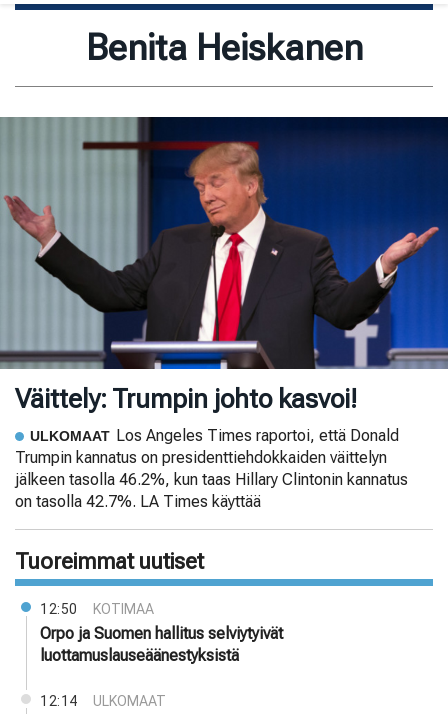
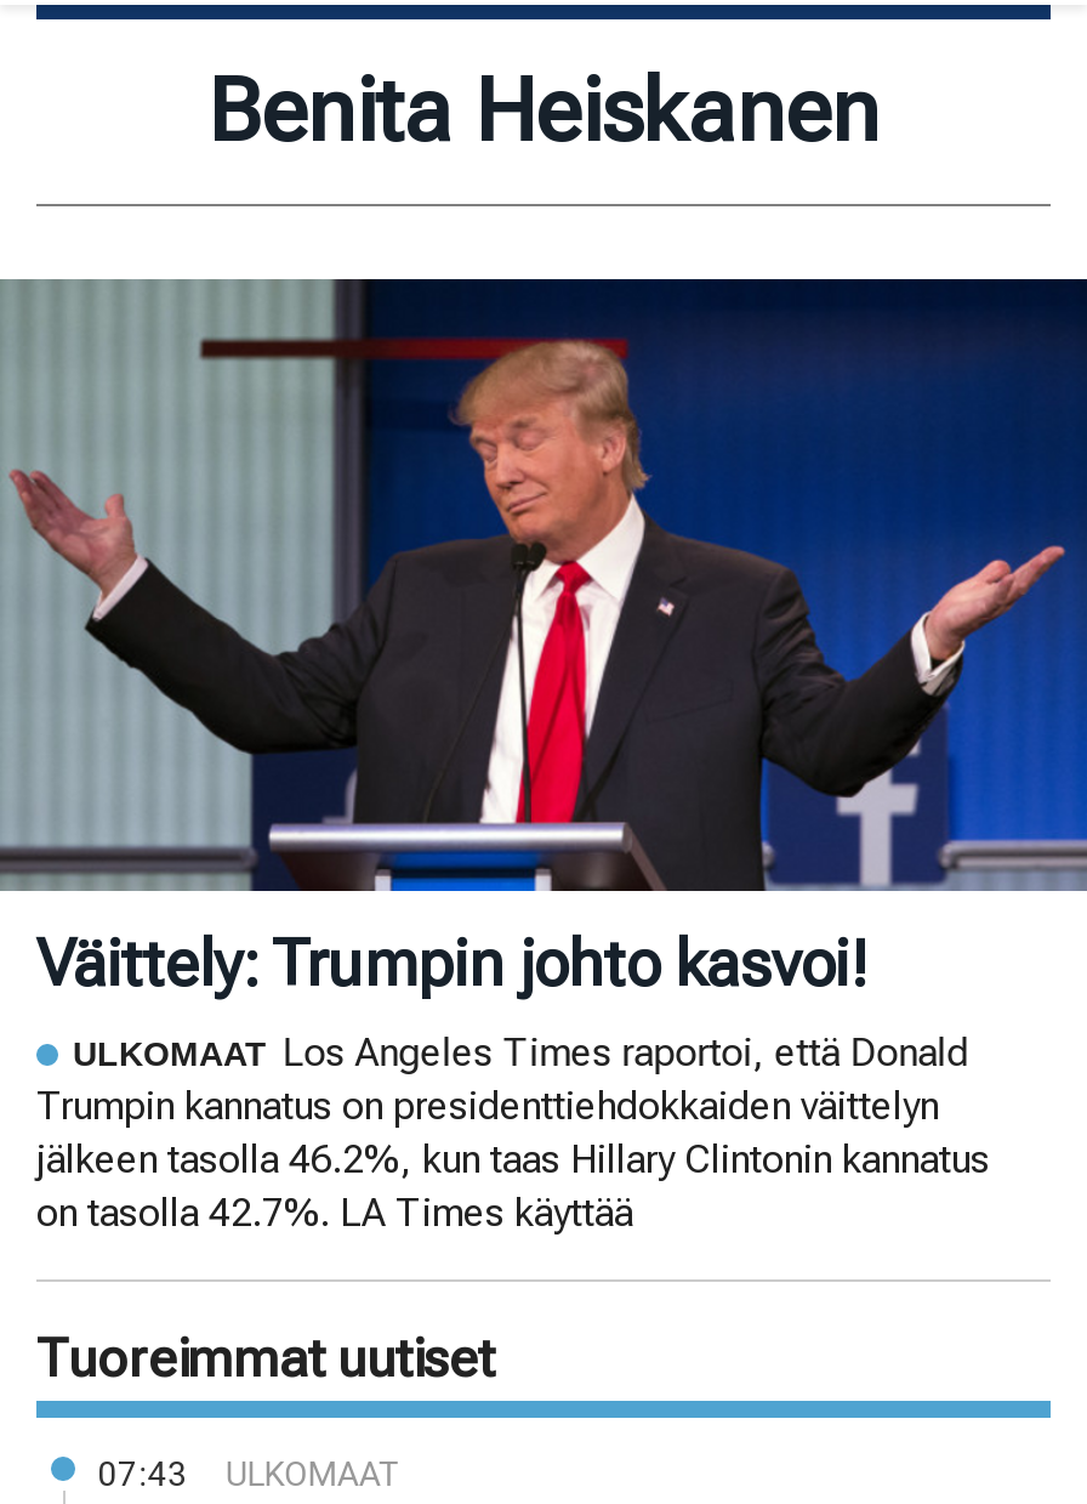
[40,601,283,709] 12:50 | KOTIMAA | Orpo ja Suomen hallitus selviytyivät | luottamuslauseäänestyksistä | 12:14 -> [97,1454,189,1492] 07:43

